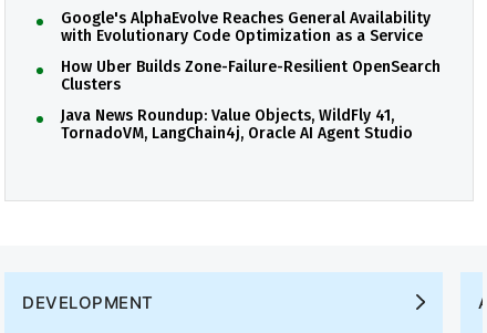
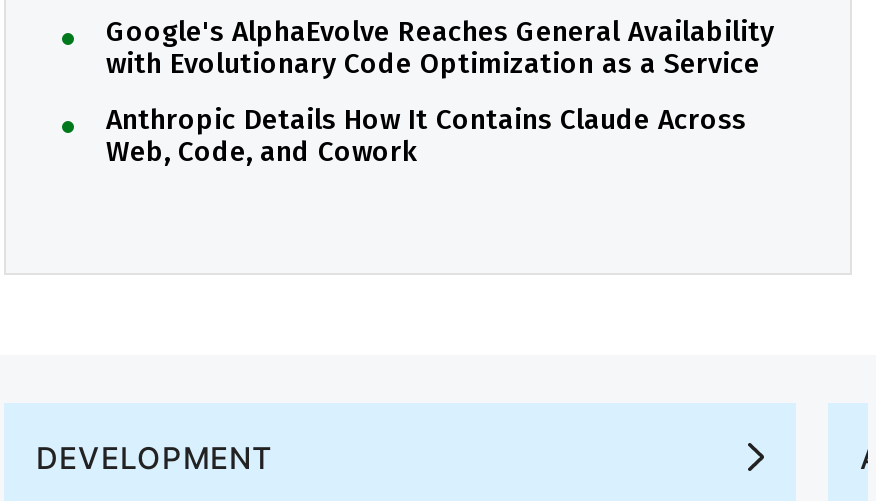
[61,58,441,143] How Uber Builds Zone-Failure-Resilient OpenSearch | Clusters | Java News Roundup: Value Objects, WildFly 41, | TornadoVM, LangChain4j, Oracle AI Agent Studio -> [106,103,746,169] Anthropic Details How It Contains Claude Across | Web, Code, and Cowork

